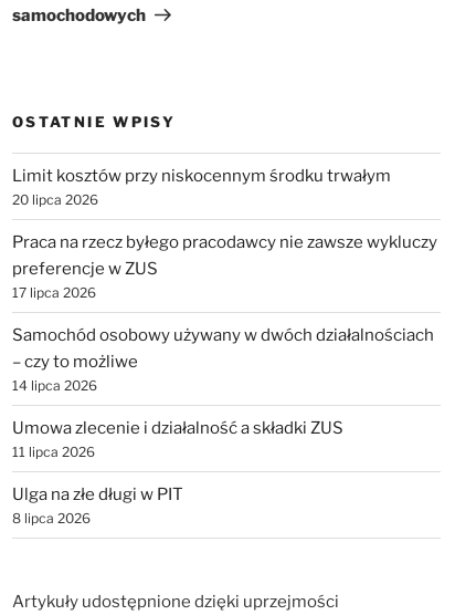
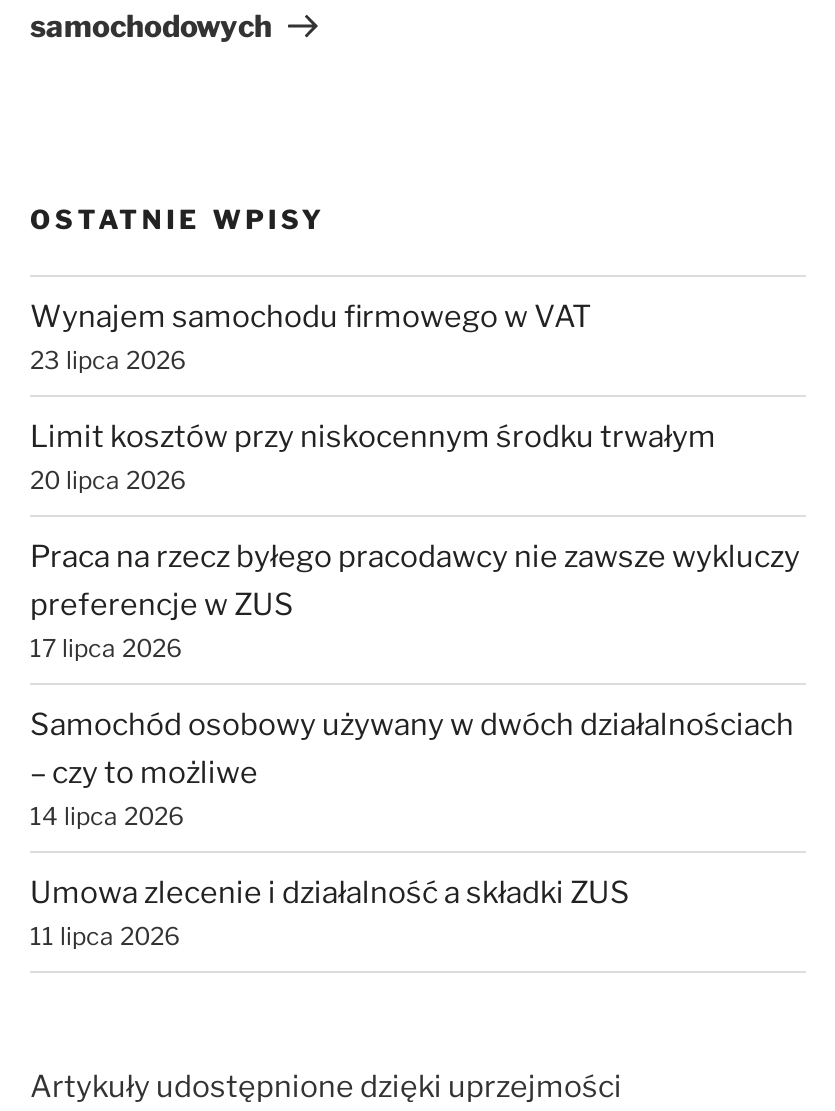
none -> [30,299,592,375] Wynajem samochodu firmowego w VAT | 23 lipca 2026
moved [12,166,437,460] -> [30,419,800,951]: Limit kosztów przy niskocennym środku trwałym | 20 lipca 2026 | Praca na rzecz byłego pracodawcy nie zawsze wykluczy | ... | Umowa zlecenie i działalność a składki ZUS | 11 lipca 2026
[12,484,183,526] Ulga na złe długi w PIT | 8 lipca 2026 -> none

